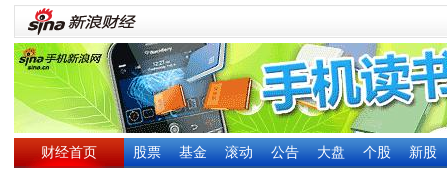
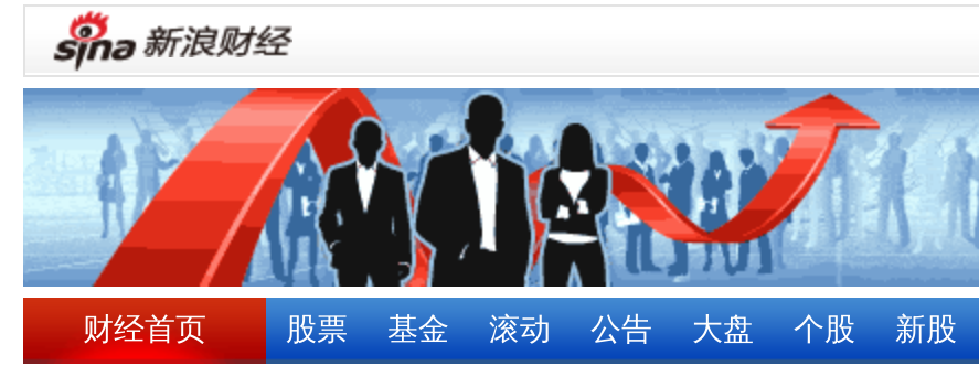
[13,42,444,134] [image] -> [21,86,972,289] [image]

